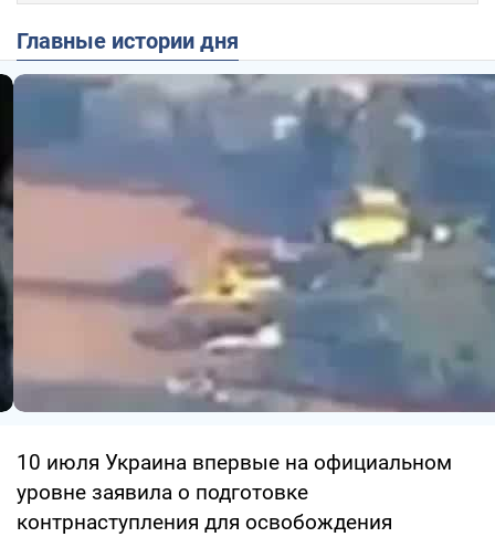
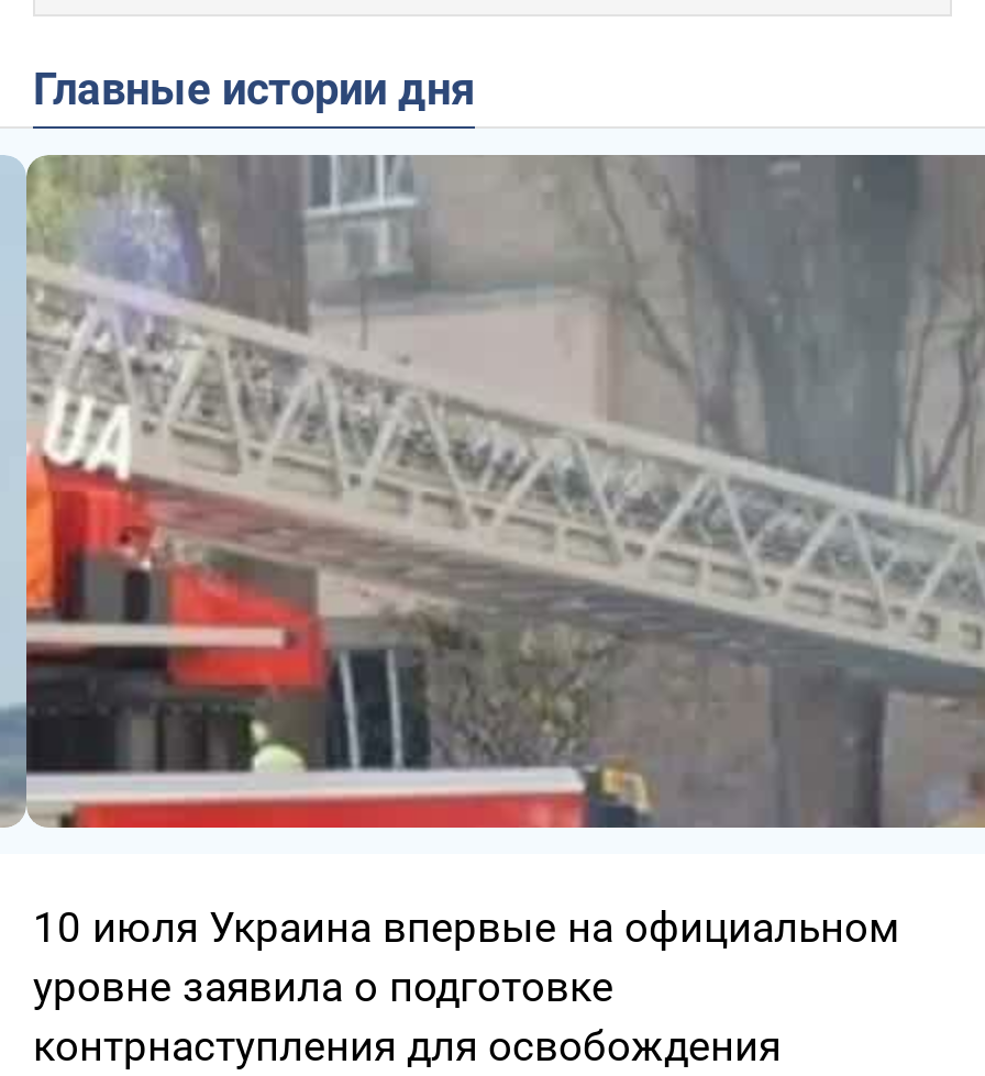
[3,73,492,413] [image] -> [7,155,978,830] [image]

